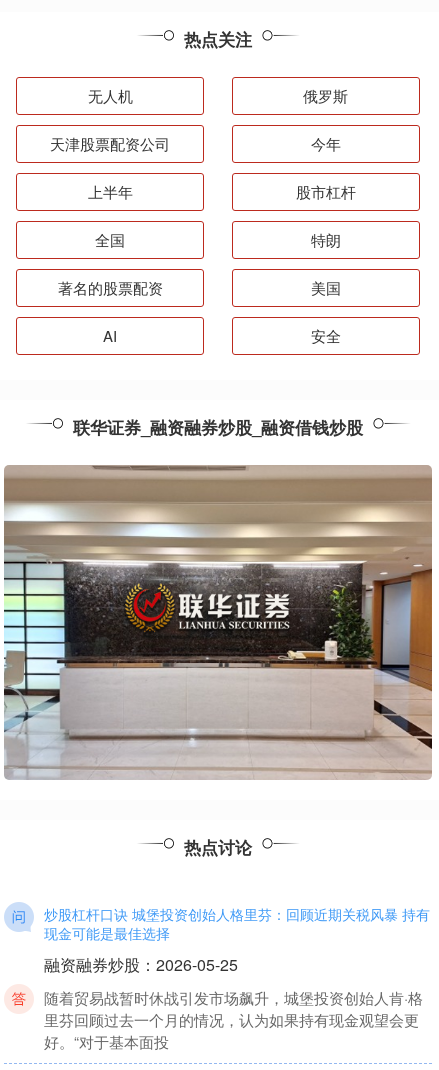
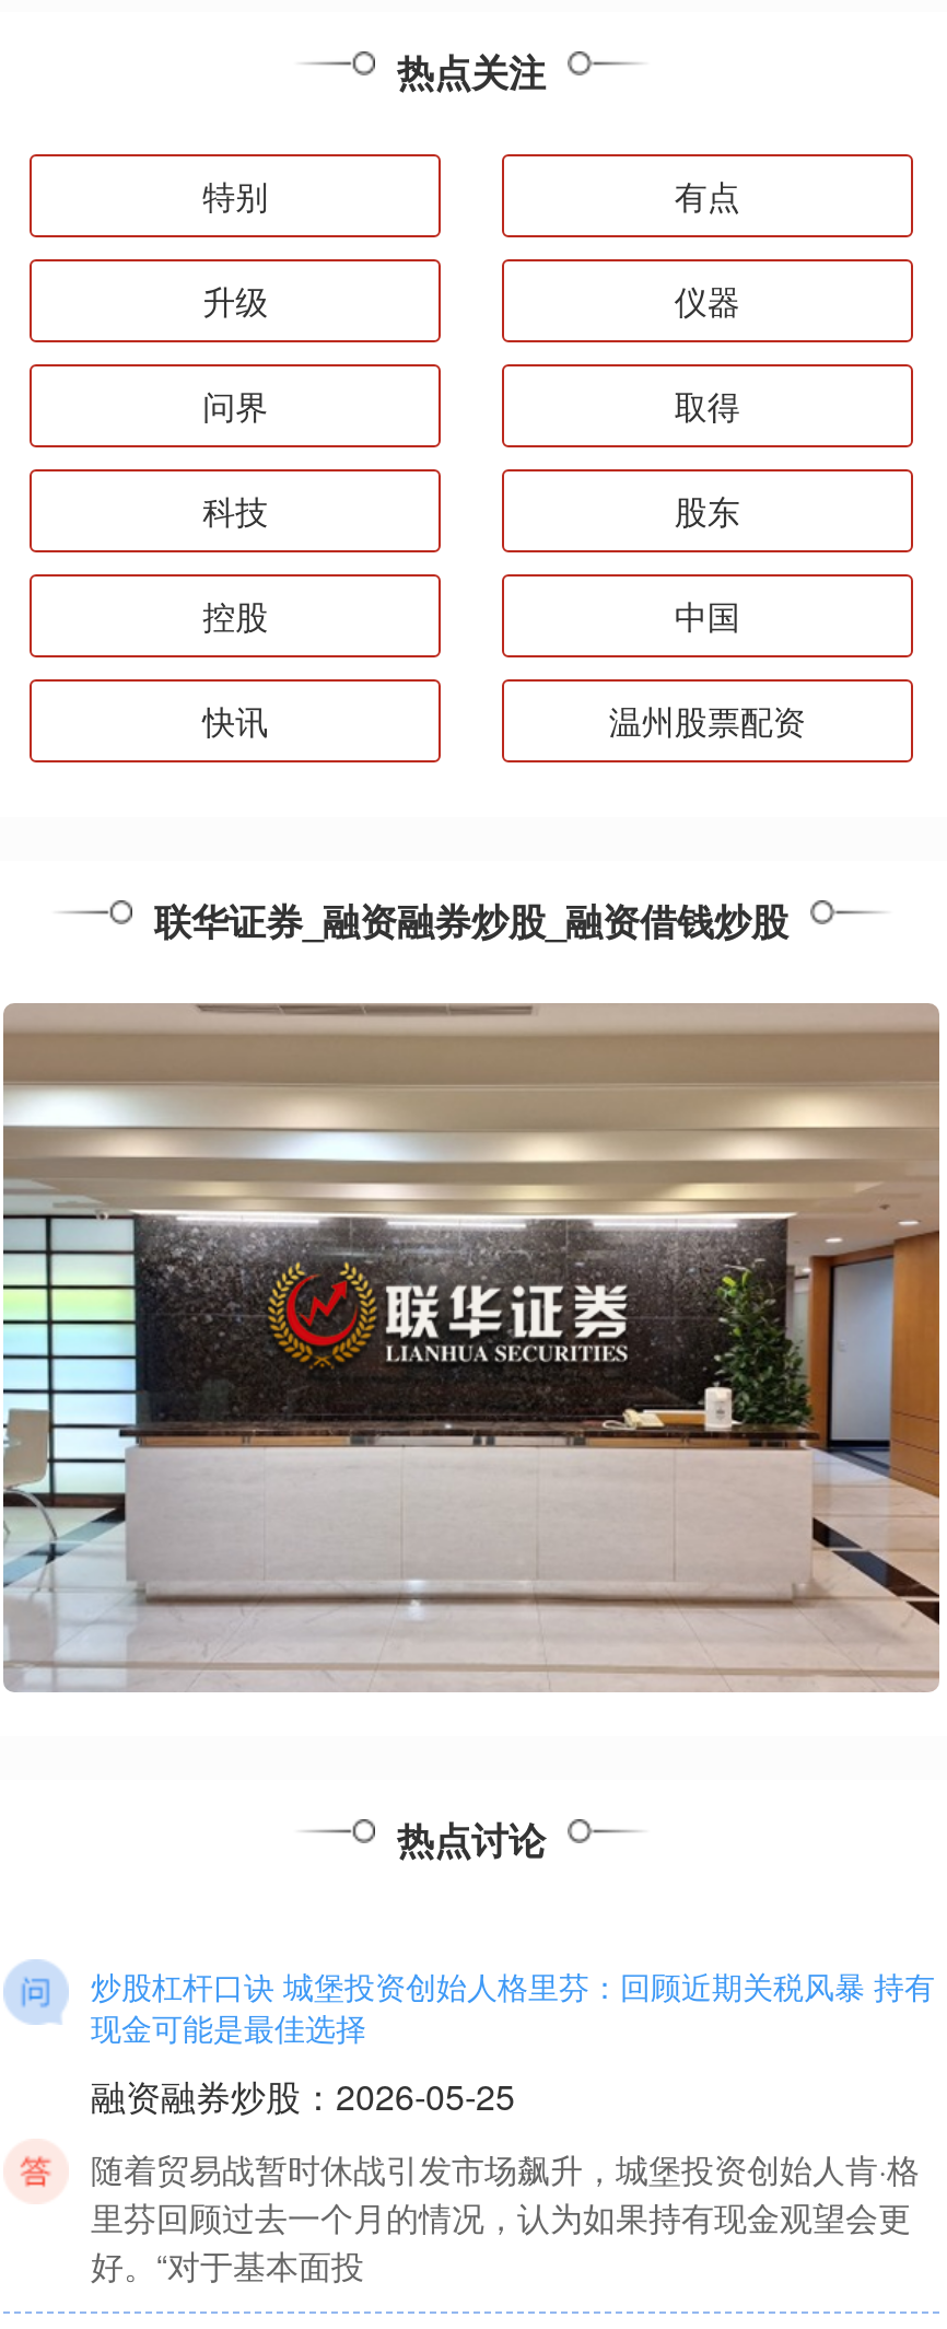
[88,85,348,106] 无人机 | 俄罗斯 -> [203,171,740,217] 特别 | 有点
[50,133,341,154] 天津股票配资公司 | 今年 -> [203,276,740,322] 升级 | 仪器
[88,181,356,202] 上半年 | 股市杠杆 -> [203,381,740,427] 问界 | 取得
[95,229,341,250] 全国 | 特朗 -> [203,486,740,532] 科技 | 股东
[58,277,341,298] 著名的股票配资 | 美国 -> [203,591,740,637] 控股 | 中国
[103,325,341,346] AI | 安全 -> [203,696,806,742] 快讯 | 温州股票配资

